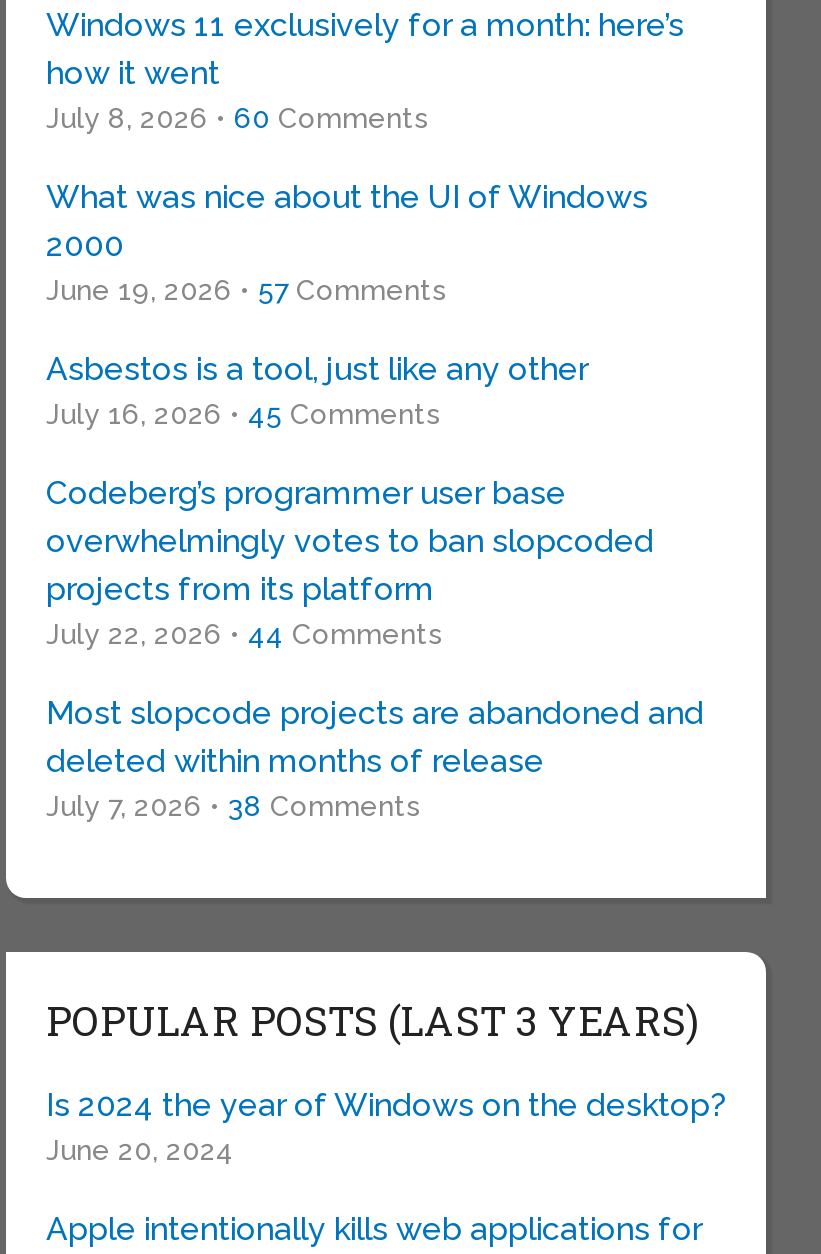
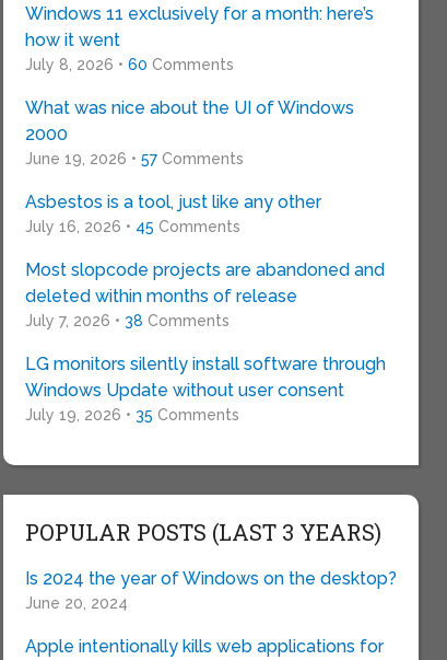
[46,474,654,650] Codeberg’s programmer user base | overwhelmingly votes to ban slopcoded | projects from its platform | July 22, 2026 • 44 Comments -> none
moved [46,694,704,822] -> [25,259,385,329]: Most slopcode projects are abandoned and | deleted within months of release | July 7, 2026 • 38 Comments
none -> [25,354,386,424] LG monitors silently install software through | Windows Update without user consent | July 19, 2026 • 35 Comments

